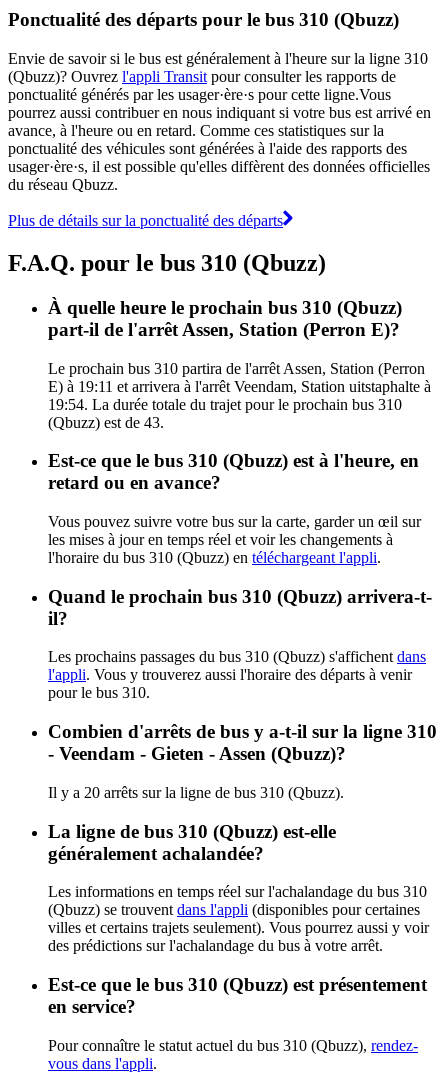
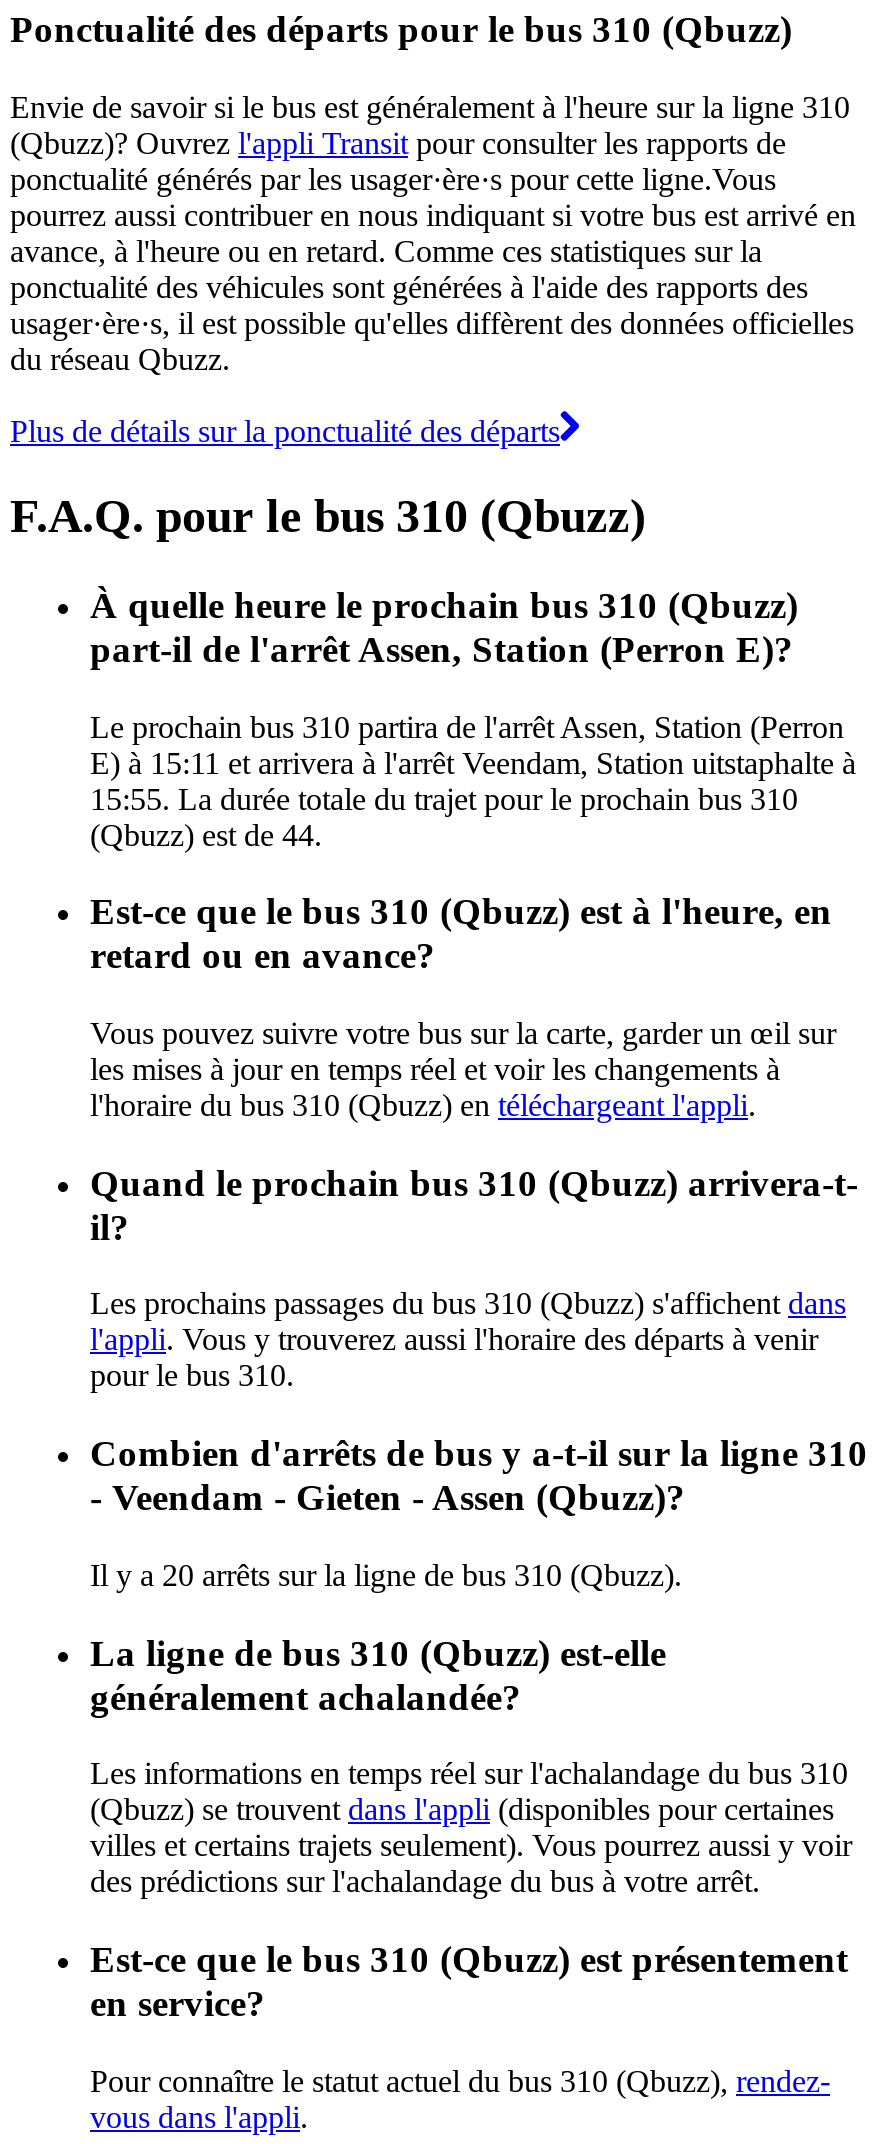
[48,377,431,394] E) à 19:11 et arrivera à l'arrêt Veendam, Station uitstaphalte à -> [90,745,856,779] E) à 15:11 et arrivera à l'arrêt Veendam, Station uitstaphalte à
[48,395,402,412] 19:54. La durée totale du trajet pour le prochain bus 310 -> [90,781,798,815] 15:55. La durée totale du trajet pour le prochain bus 310
[48,413,164,430] (Qbuzz) est de 43. -> [90,817,322,851] (Qbuzz) est de 44.

